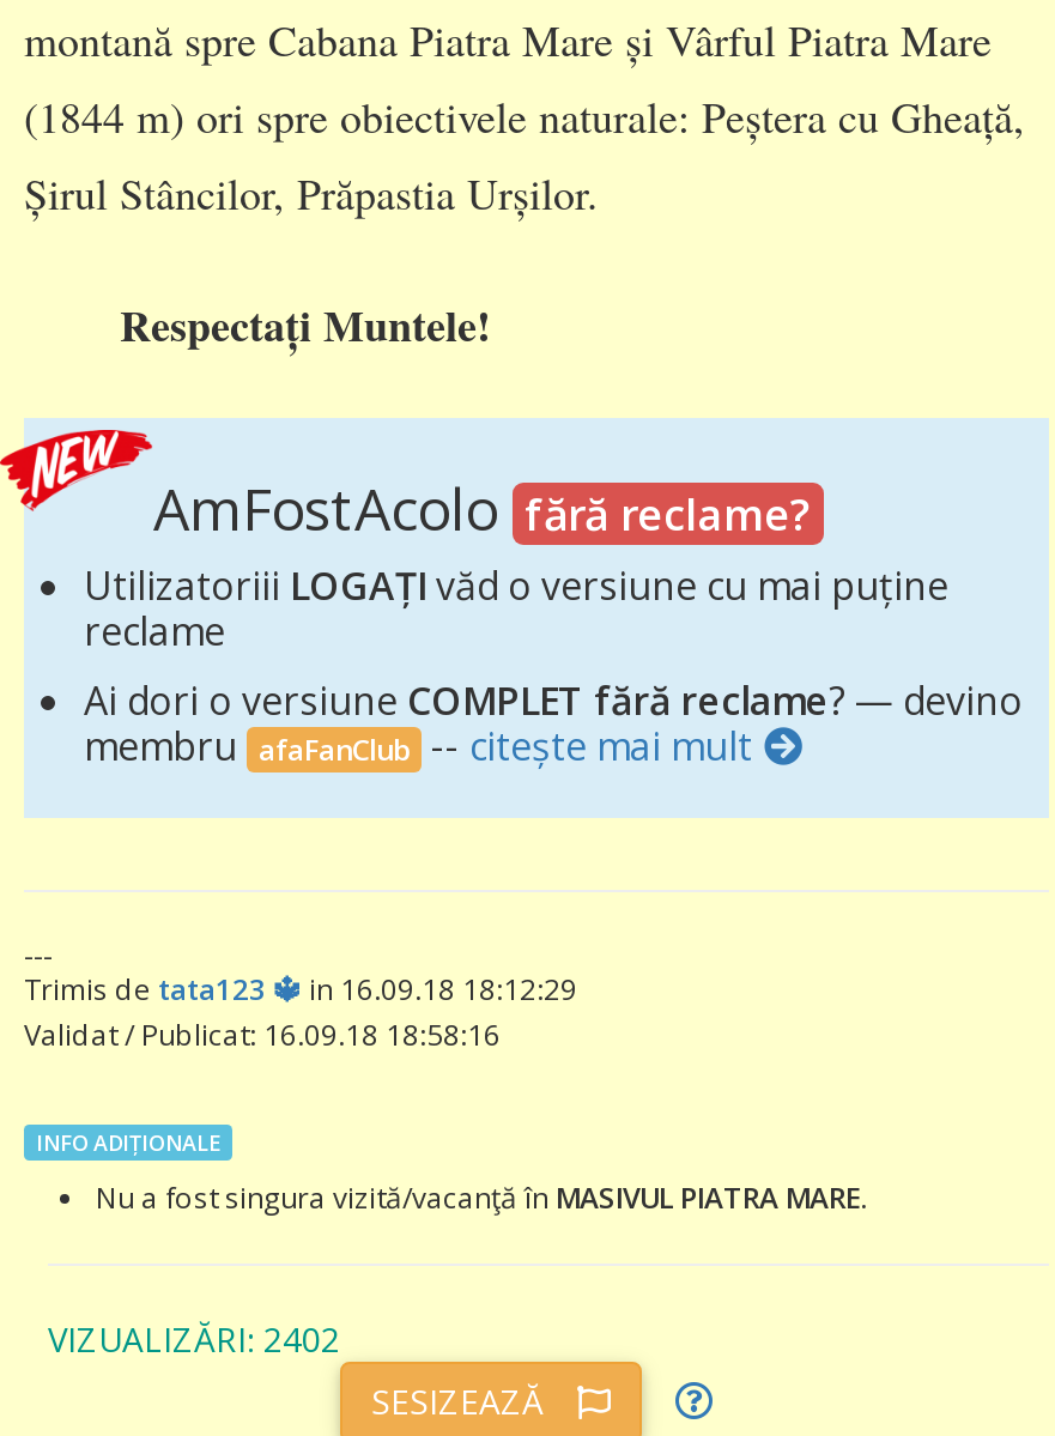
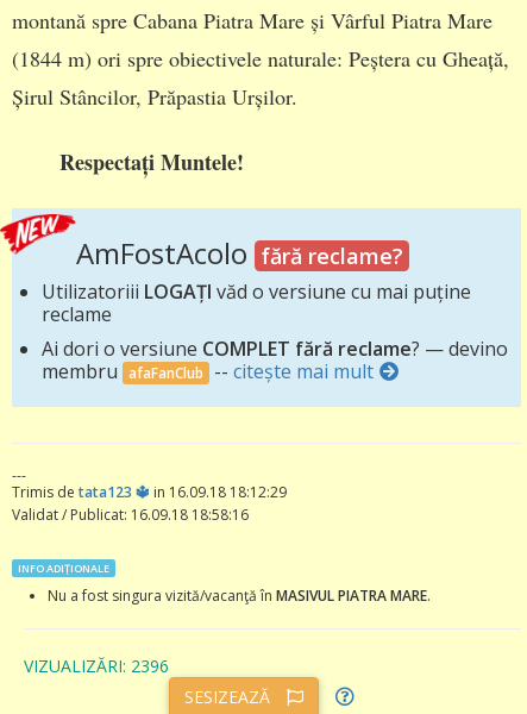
[48,1317,340,1363] VIZUALIZĂRI: 2402 -> [24,655,169,678] VIZUALIZĂRI: 2396

